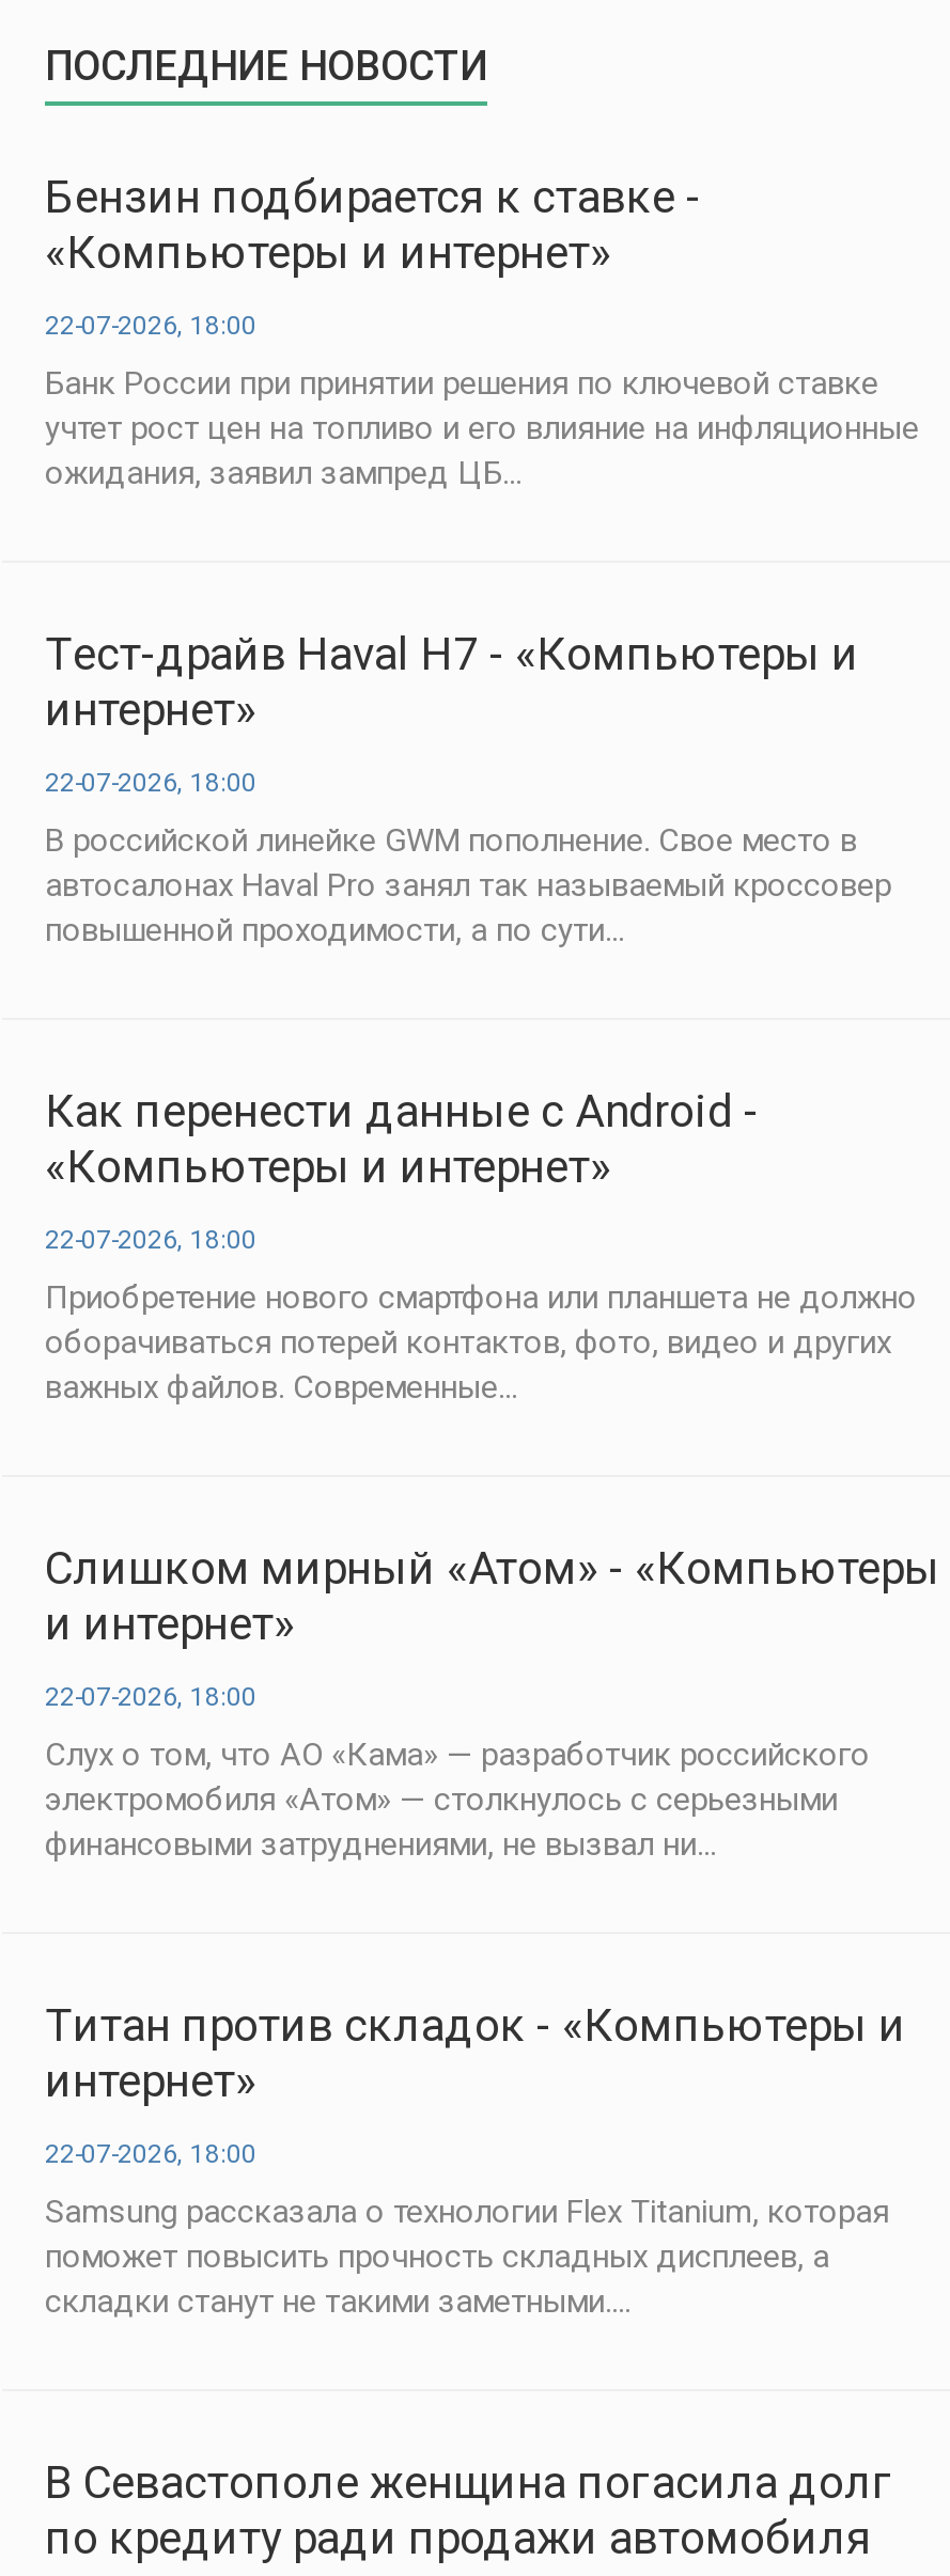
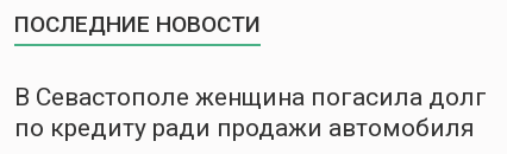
[45,172,919,492] Бензин подбирается к ставке - | «Компьютеры и интернет» | 22-07-2026, 18:00 | Банк России при принятии решения по ключевой ставке | учтет рост цен на топливо и его влияние на инфляционные | ожидания, заявил зампред ЦБ... -> none
[45,629,891,949] Тест-драйв Haval H7 - «Компьютеры и | интернет» | 22-07-2026, 18:00 | В российской линейке GWM пополнение. Свое место в | автосалонах Haval Pro занял так называемый кроссовер | повышенной проходимости, а по сути... -> none
[45,1086,917,1407] Как перенести данные с Android - | «Компьютеры и интернет» | 22-07-2026, 18:00 | Приобретение нового смартфона или планшета не должно | оборачиваться потерей контактов, фото, видео и других | важных файлов. Современные... -> none
[45,1543,940,1864] Слишком мирный «Атом» - «Компьютеры | и интернет» | 22-07-2026, 18:00 | Слух о том, что АО «Кама» — разработчик российского | электромобиля «Атом» — столкнулось с серьезными | финансовыми затруднениями, не вызвал ни... -> none
[45,2000,906,2321] Титан против складок - «Компьютеры и | интернет» | 22-07-2026, 18:00 | Samsung рассказала о технологии Flex Titanium, которая | поможет повысить прочность складных дисплеев, а | складки станут не такими заметными.... -> none

